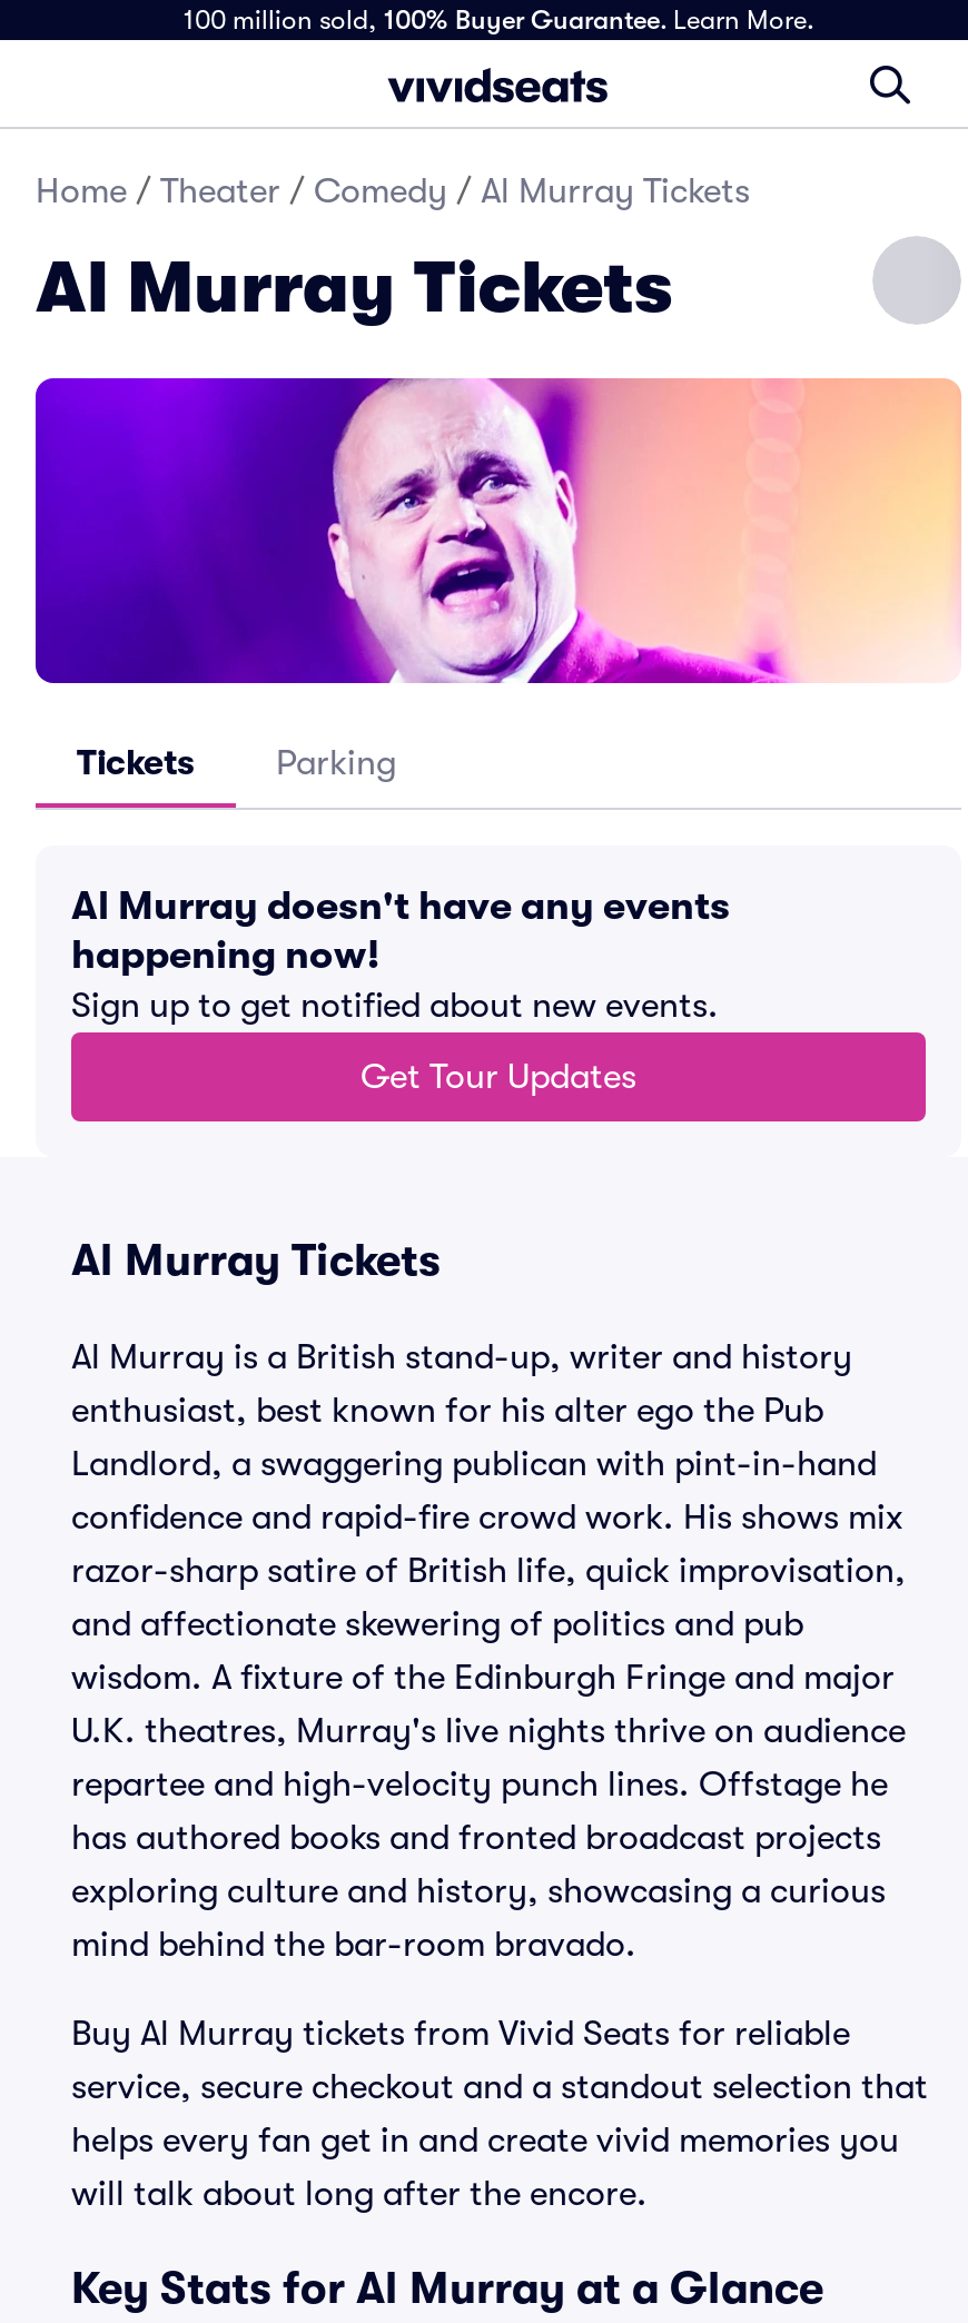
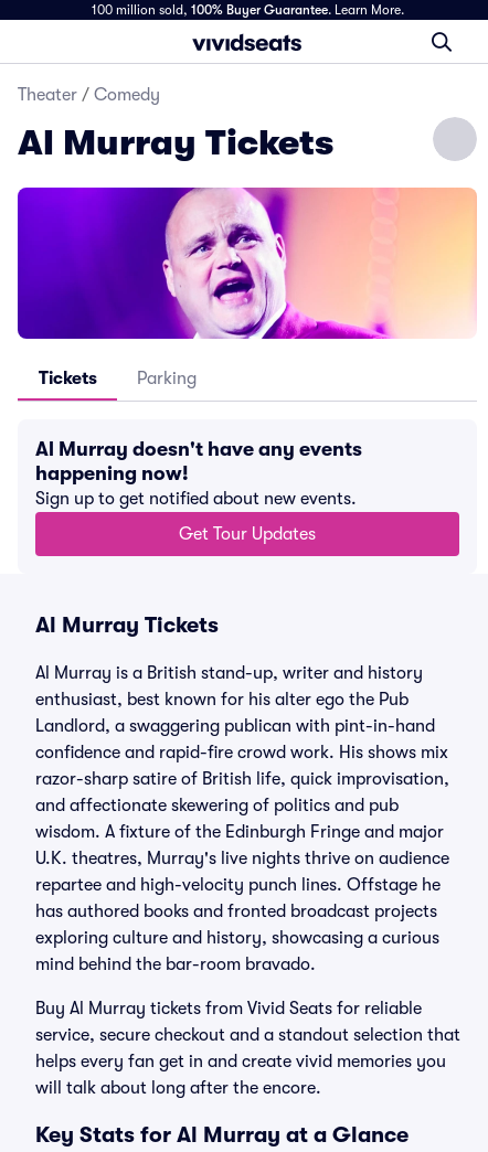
[36,171,750,211] Home / Theater / Comedy / Al Murray Tickets -> [18,85,160,105] Theater / Comedy

